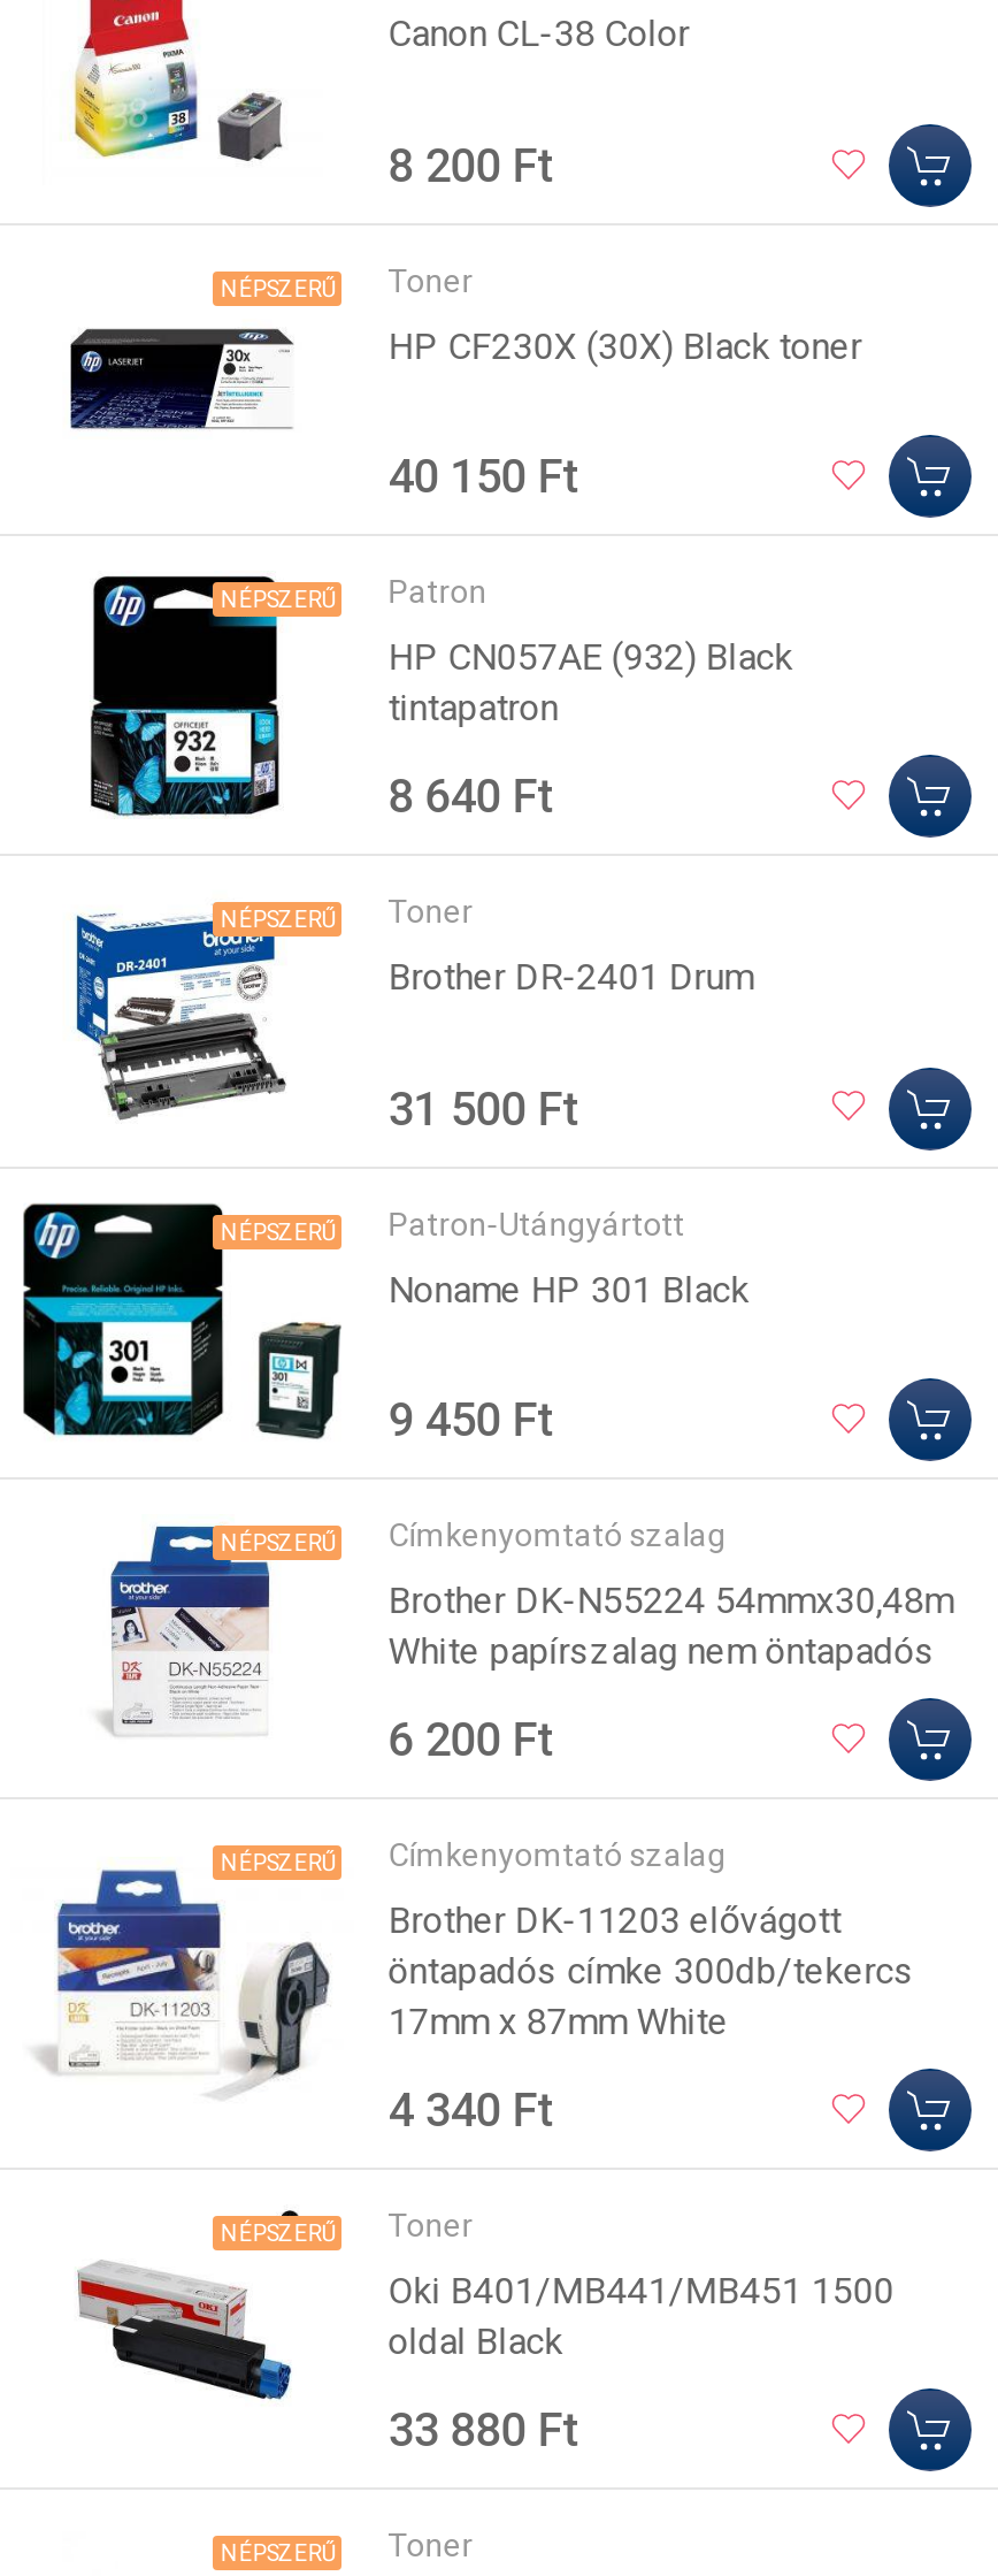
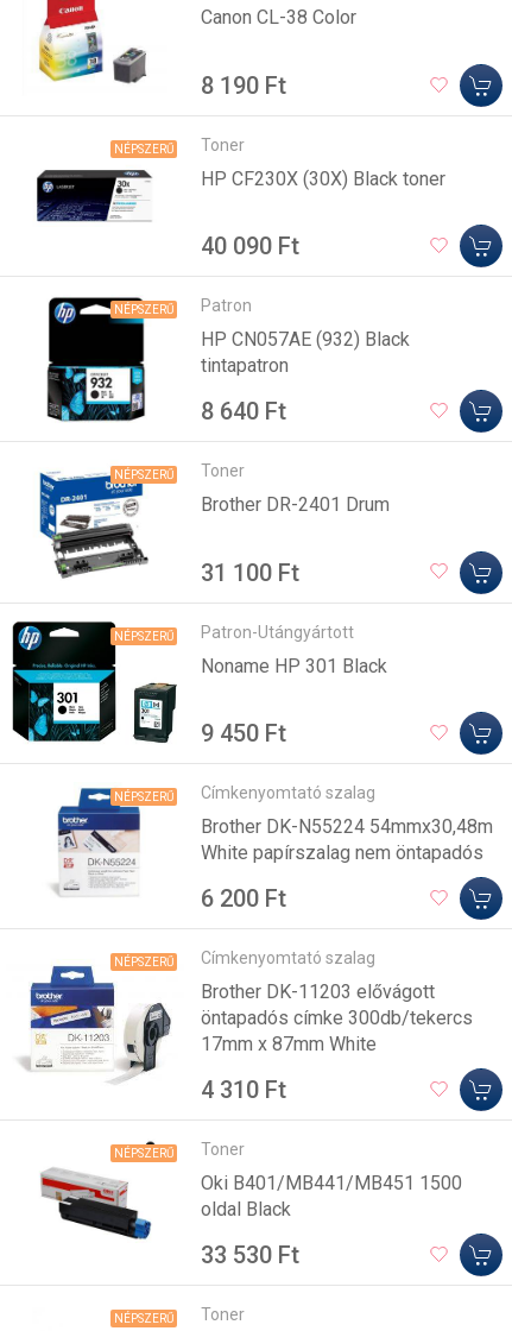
[388,138,553,193] 8 200 Ft -> [201,71,287,100] 8 190 Ft
[388,449,579,504] 40 150 Ft -> [201,232,300,260] 40 090 Ft
[388,1081,579,1136] 31 500 Ft -> [201,558,300,587] 31 100 Ft
[388,2082,553,2138] 4 340 Ft -> [201,1075,287,1104] 4 310 Ft
[388,2402,579,2457] 33 880 Ft -> [201,1241,300,1269] 33 530 Ft

